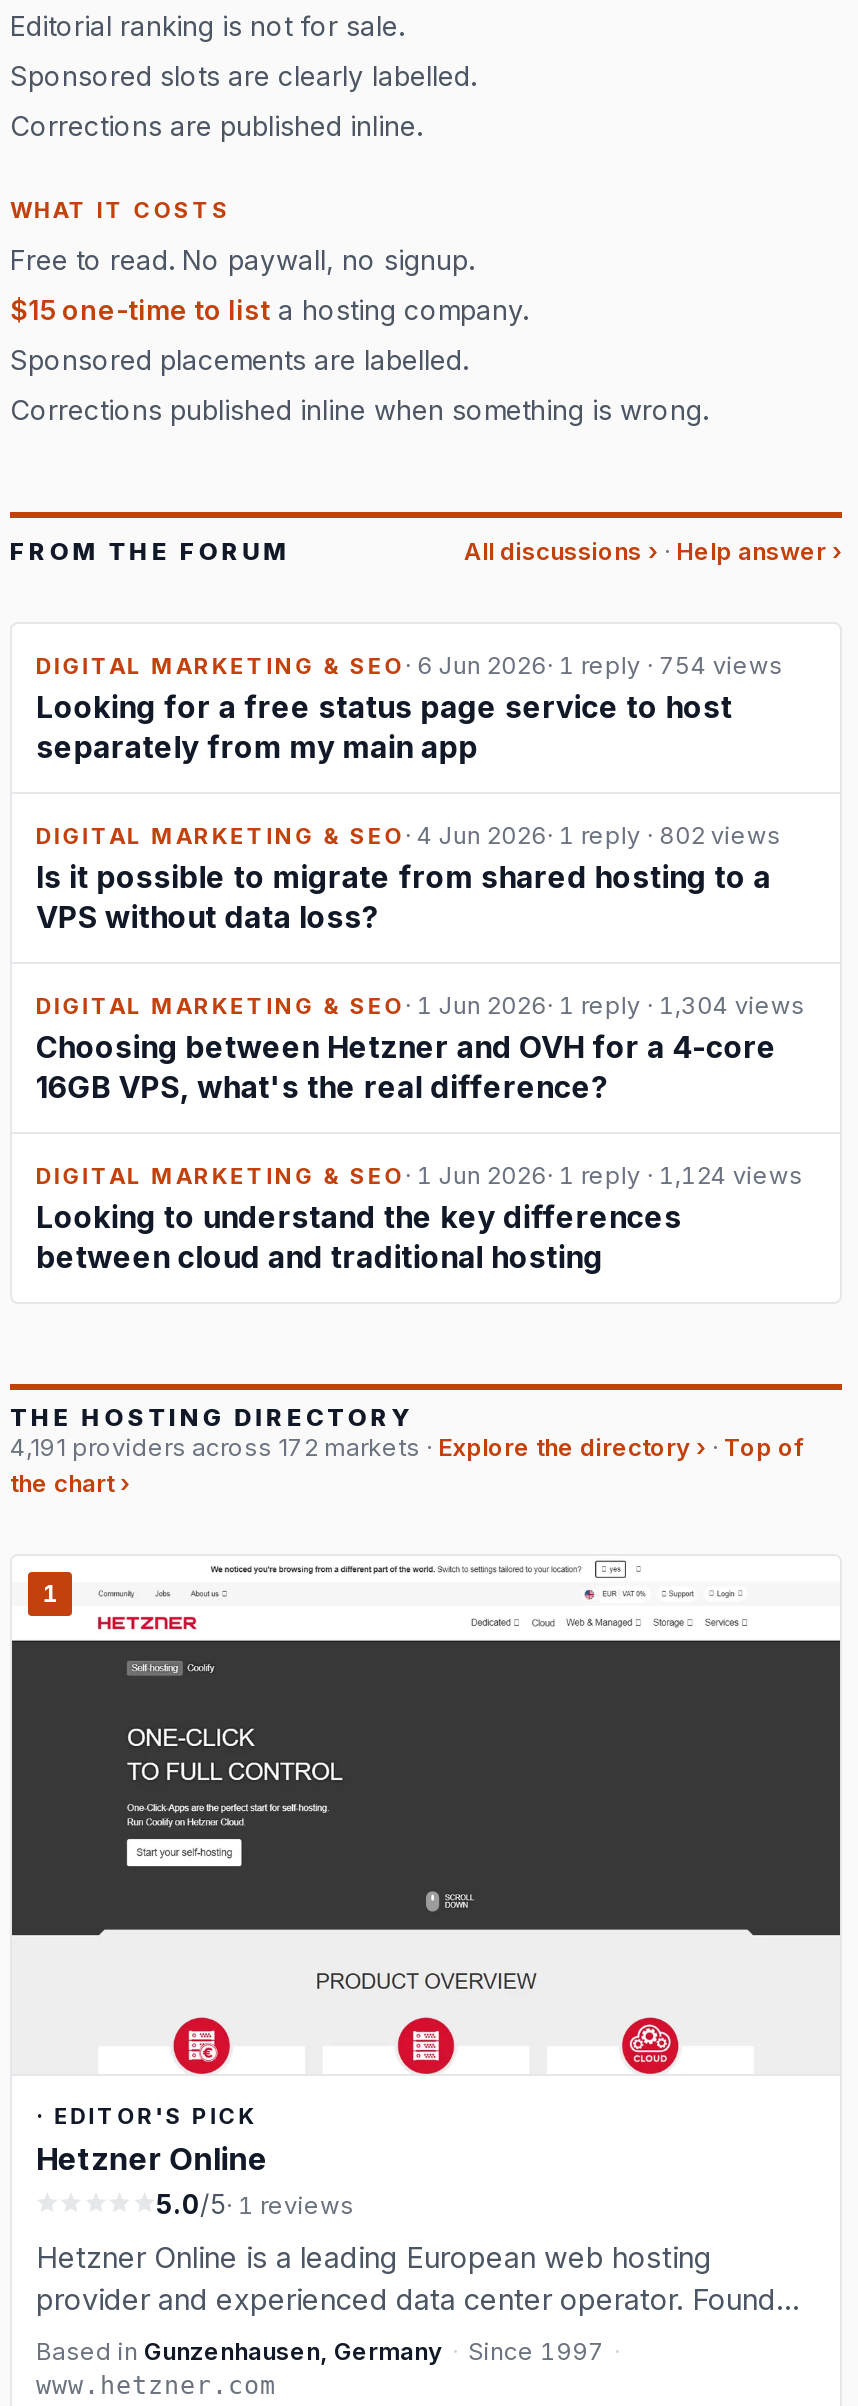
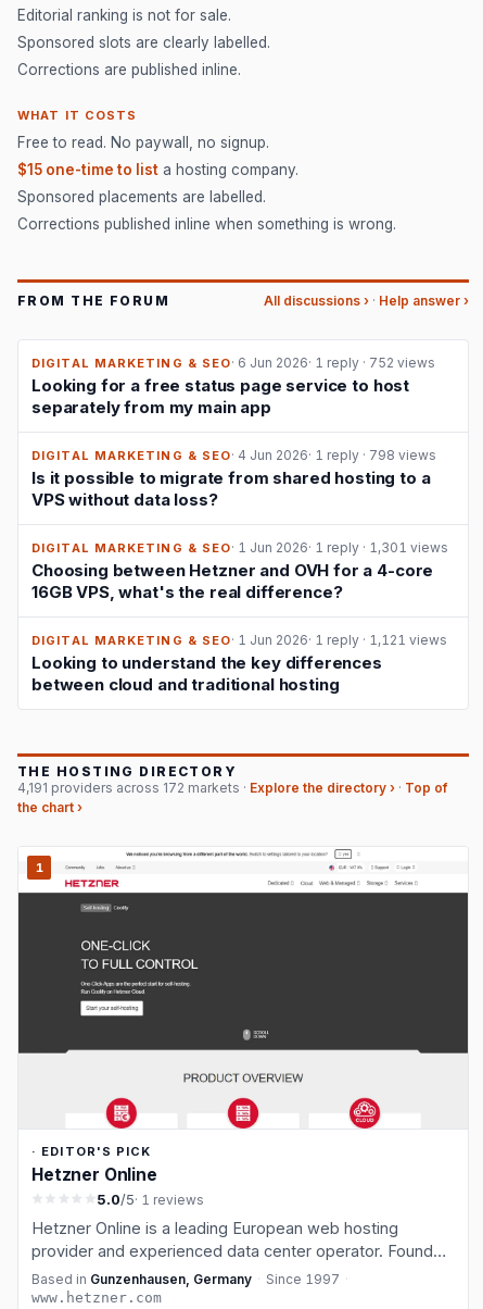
[36,650,783,680] DIGITAL MARKETING & SEO · 6 Jun 2026 · 1 reply · 754 views -> [31,355,436,371] DIGITAL MARKETING & SEO · 6 Jun 2026 · 1 reply · 752 views
[36,820,781,850] DIGITAL MARKETING & SEO · 4 Jun 2026 · 1 reply · 802 views -> [31,447,437,463] DIGITAL MARKETING & SEO · 4 Jun 2026 · 1 reply · 798 views
[36,990,805,1020] DIGITAL MARKETING & SEO · 1 Jun 2026 · 1 reply · 1,304 views -> [31,539,449,556] DIGITAL MARKETING & SEO · 1 Jun 2026 · 1 reply · 1,301 views
[36,1160,803,1190] DIGITAL MARKETING & SEO · 1 Jun 2026 · 1 reply · 1,124 views -> [31,632,448,648] DIGITAL MARKETING & SEO · 1 Jun 2026 · 1 reply · 1,121 views

